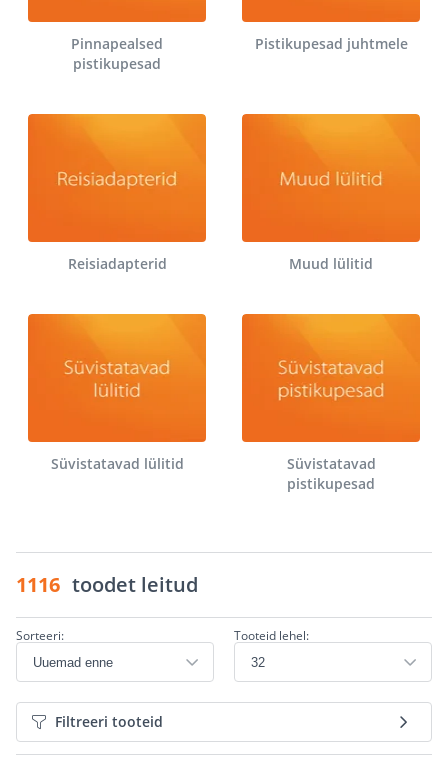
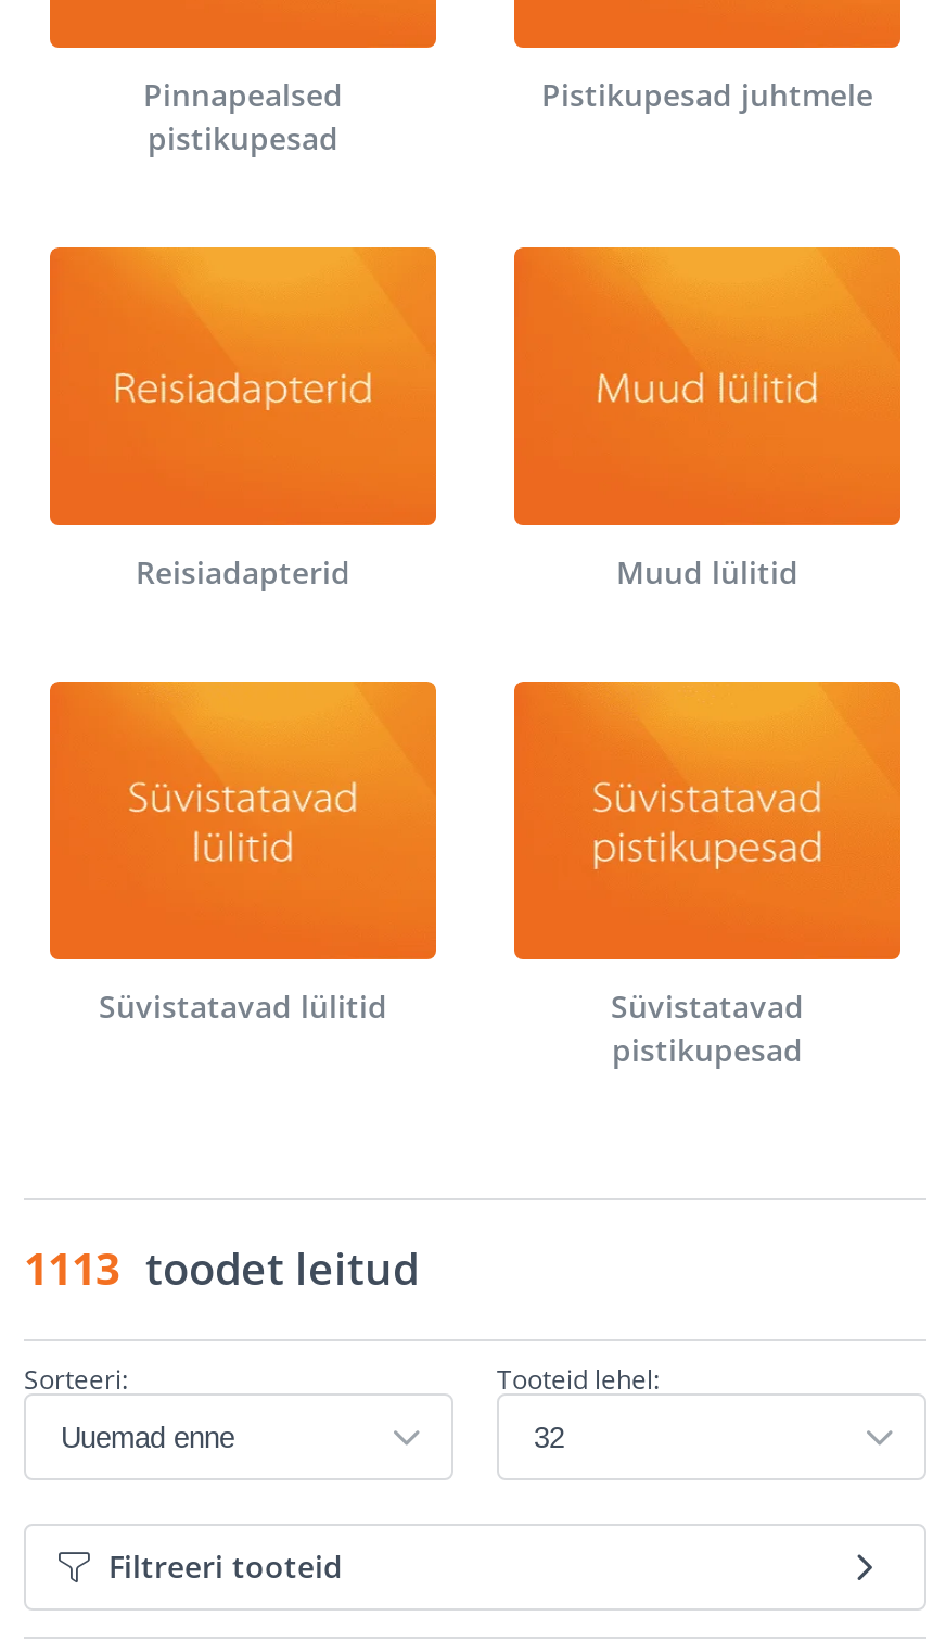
[16,571,198,598] 1116 toodet leitud -> [24,1239,419,1298] 1113 toodet leitud

